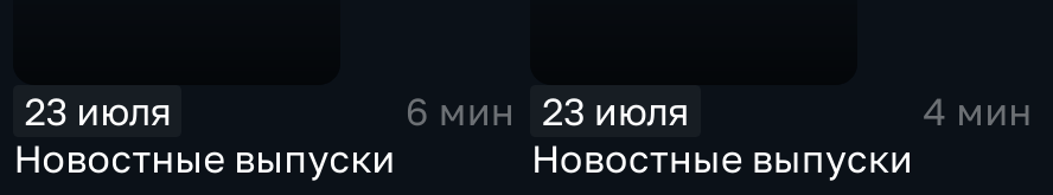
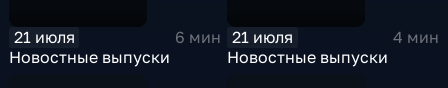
[24,87,171,134] 23 июля -> [14,27,75,47] 21 июля
[406,87,689,136] 6 мин 23 июля -> [174,27,293,47] 6 мин 21 июля

